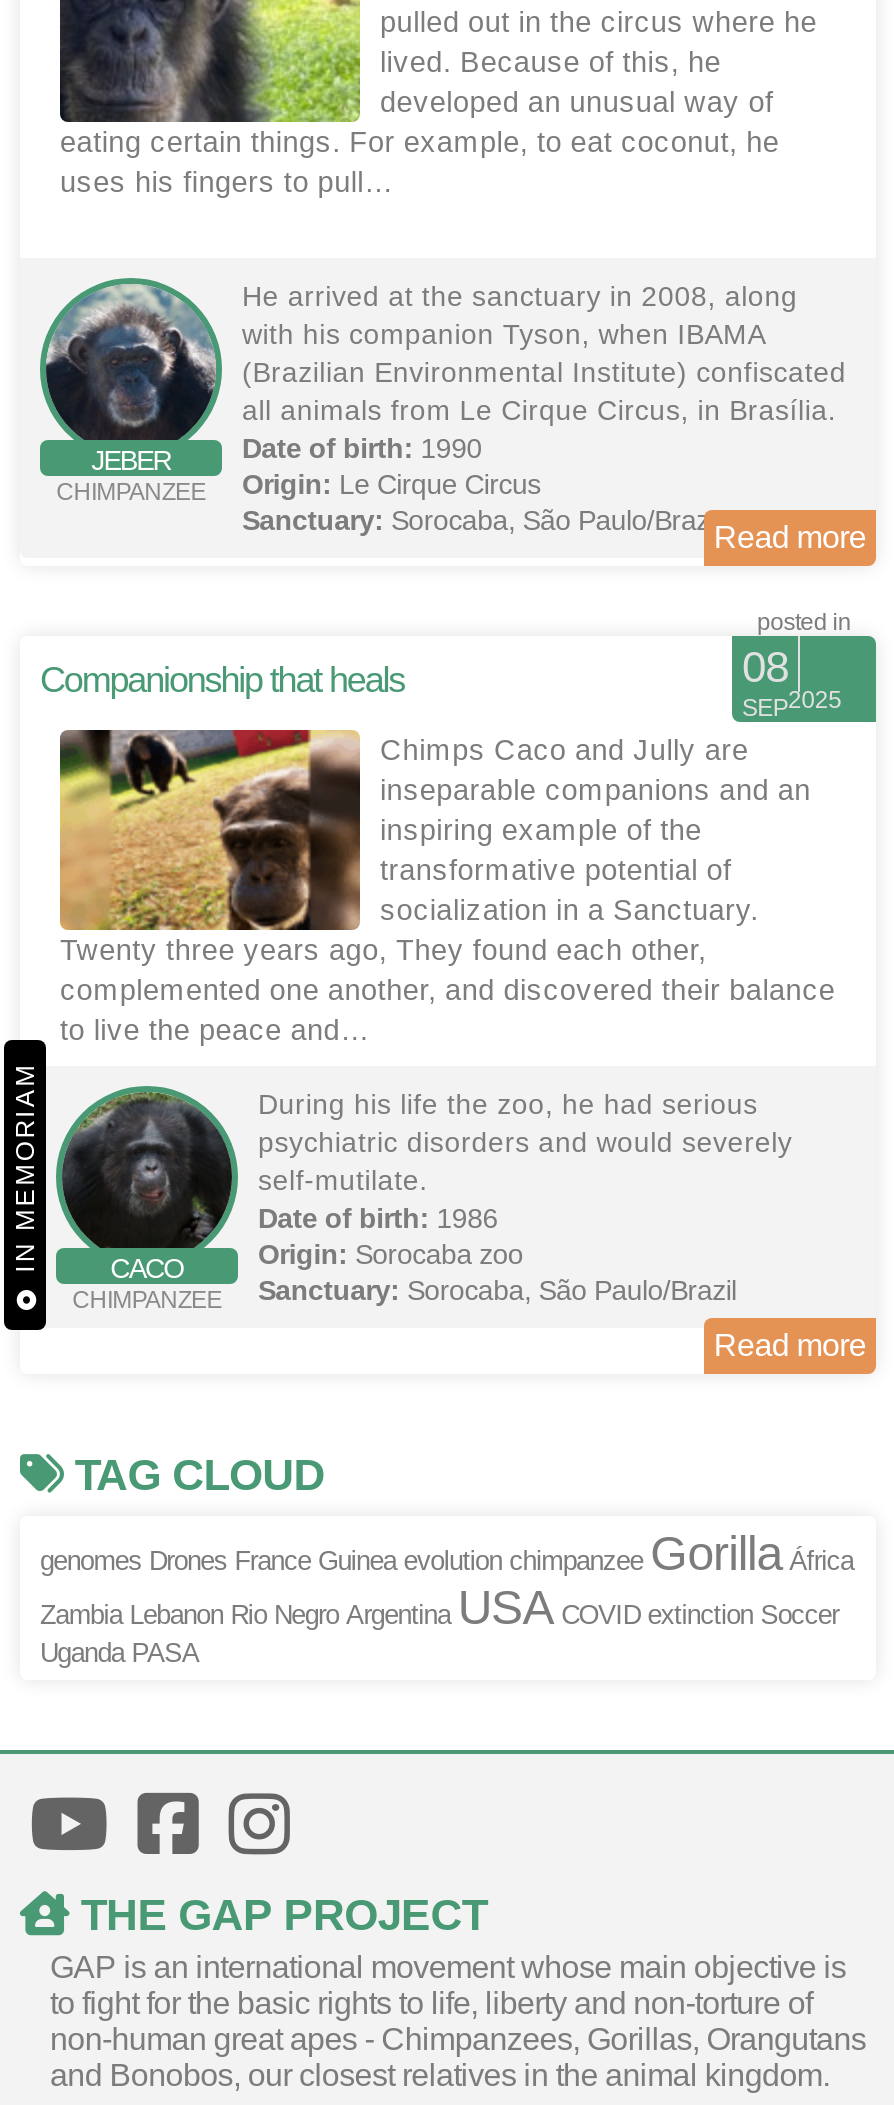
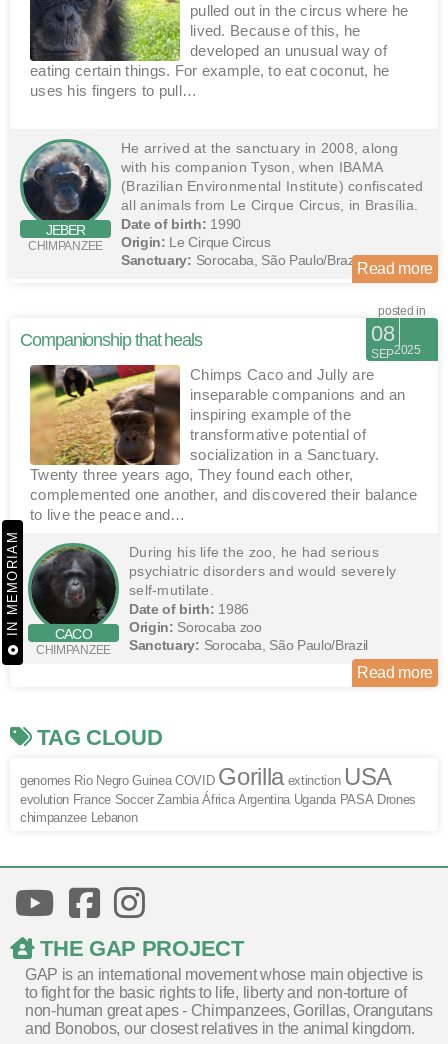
[40,1526,853,1668] genomes Drones France Guinea evolution chimpanzee Gorilla África | Zambia Lebanon Rio Negro Argentina USA COVID extinction Soccer | Uganda PASA -> [20,763,416,825] genomes Rio Negro Guinea COVID Gorilla extinction USA | evolution France Soccer Zambia África Argentina Uganda PASA Drones | chimpanzee Lebanon

